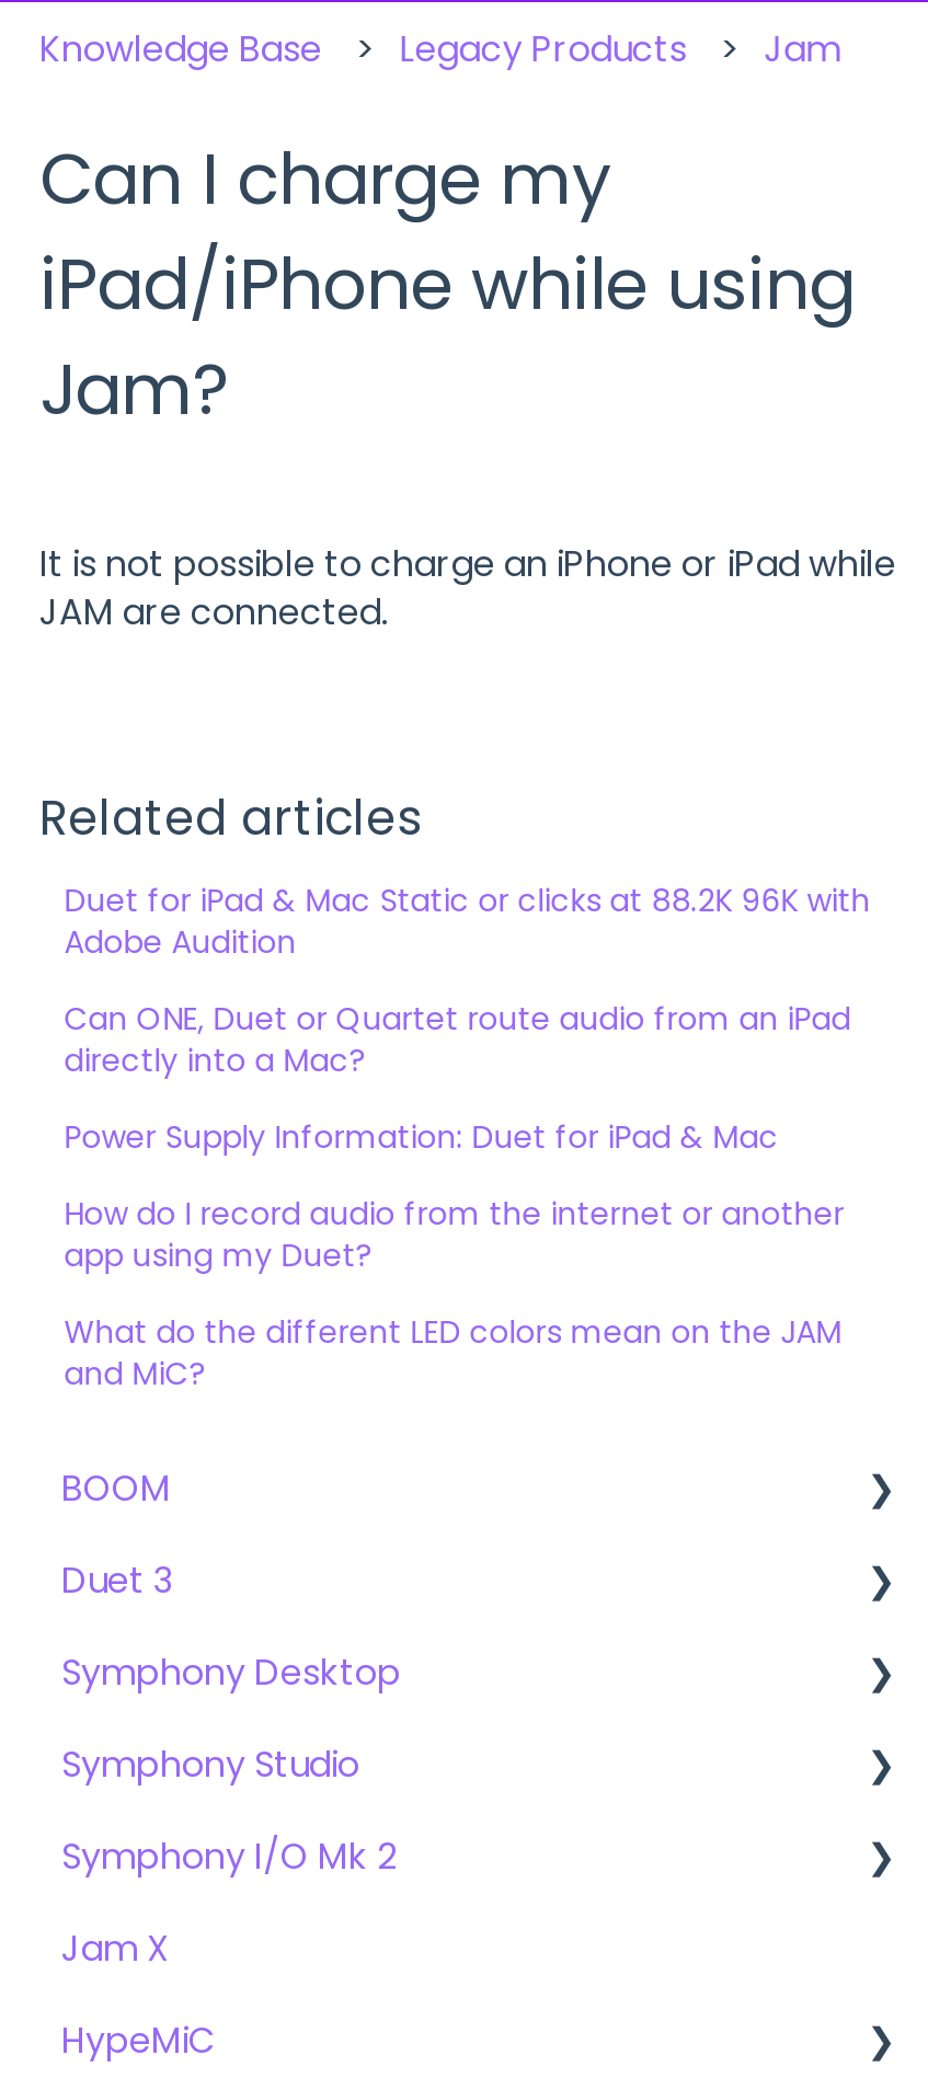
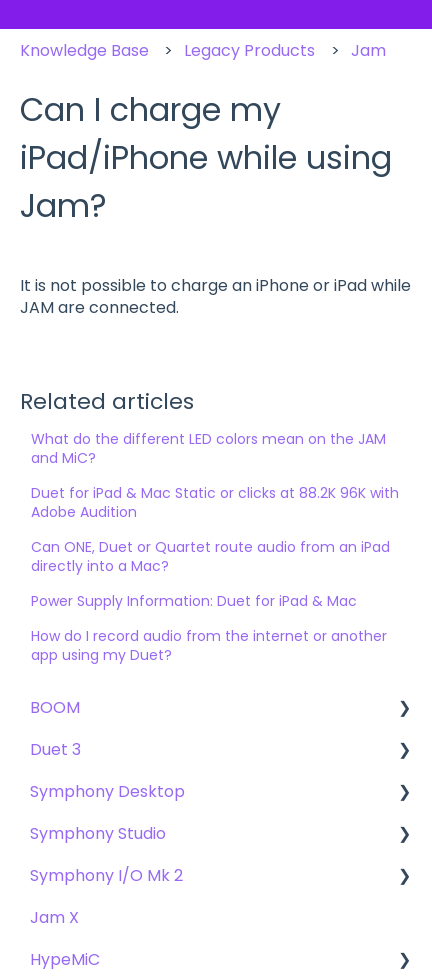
moved [64,878,870,1277] -> [31,483,399,665]: Duet for iPad & Mac Static or clicks at 88.2K 96K with | Adobe Audition | Can ONE, Duet or Quartet route audio from an iPad | directly into a Mac? | Power Supply Information: Duet for iPad & Mac | How do I record audio from the internet or another | app using my Duet?
moved [64,1309,842,1395] -> [31,429,386,468]: What do the different LED colors mean on the JAM | and MiC?

